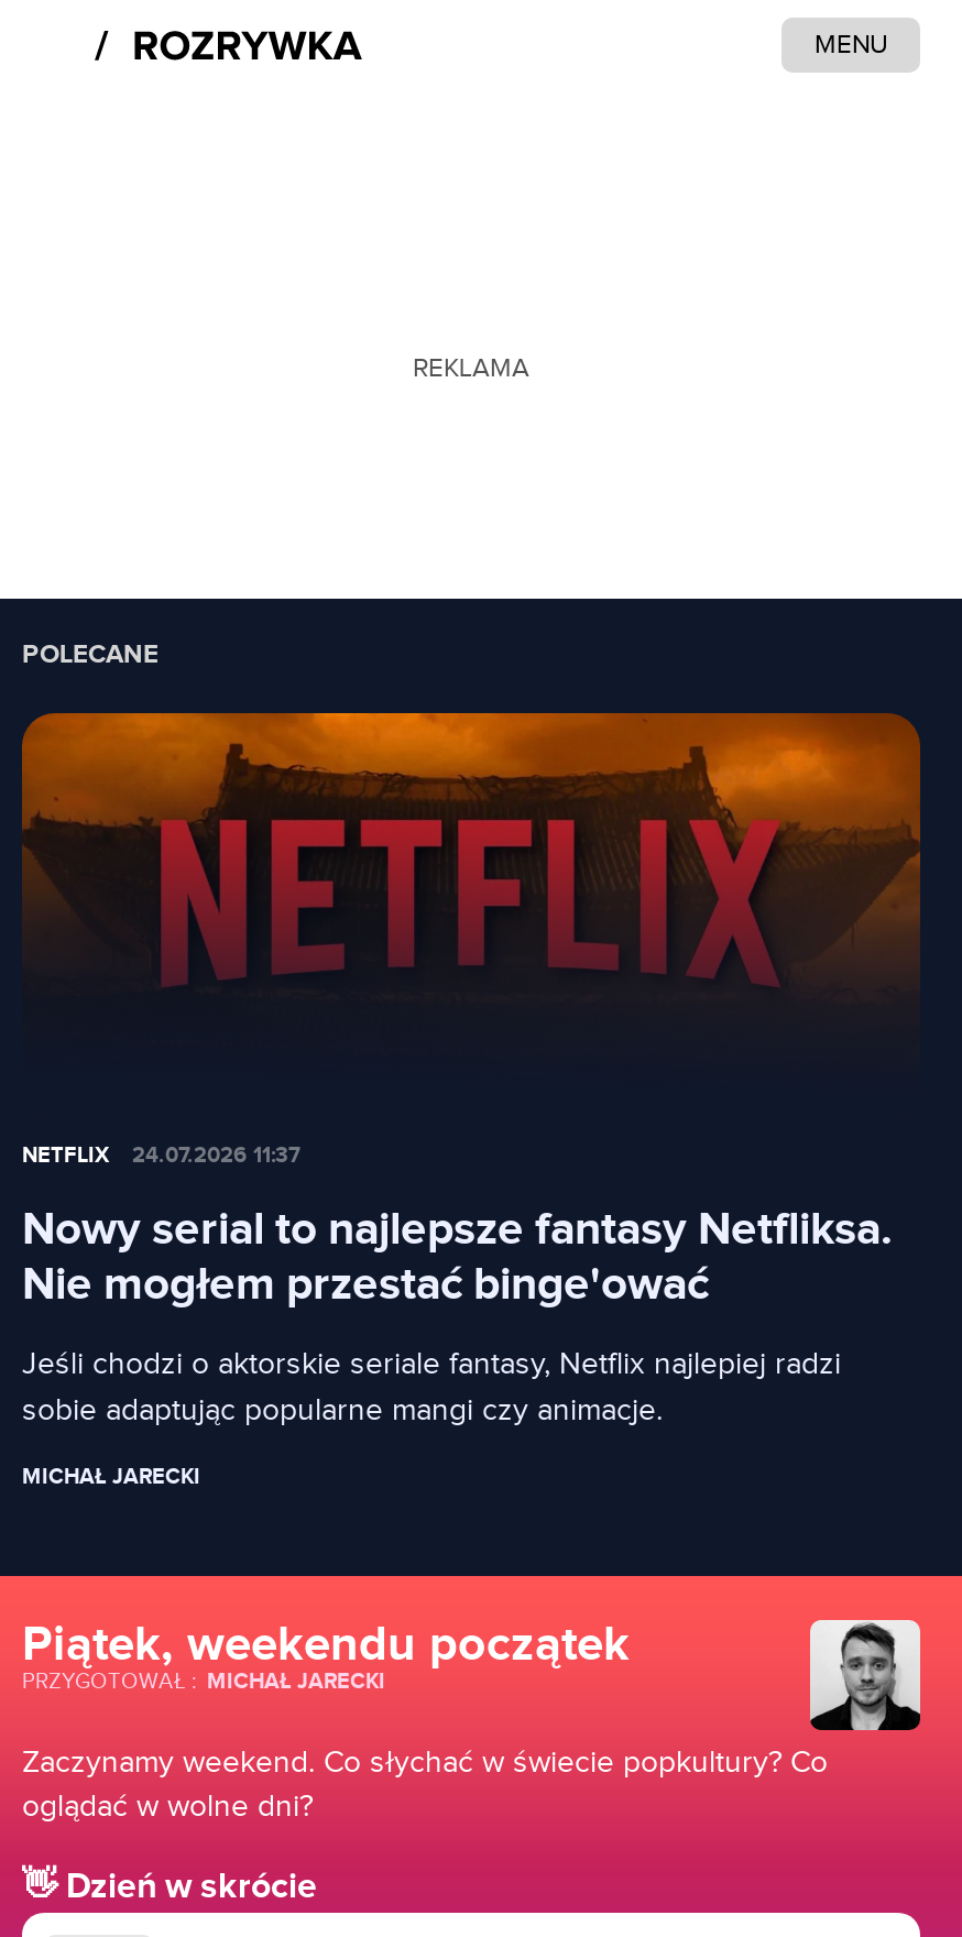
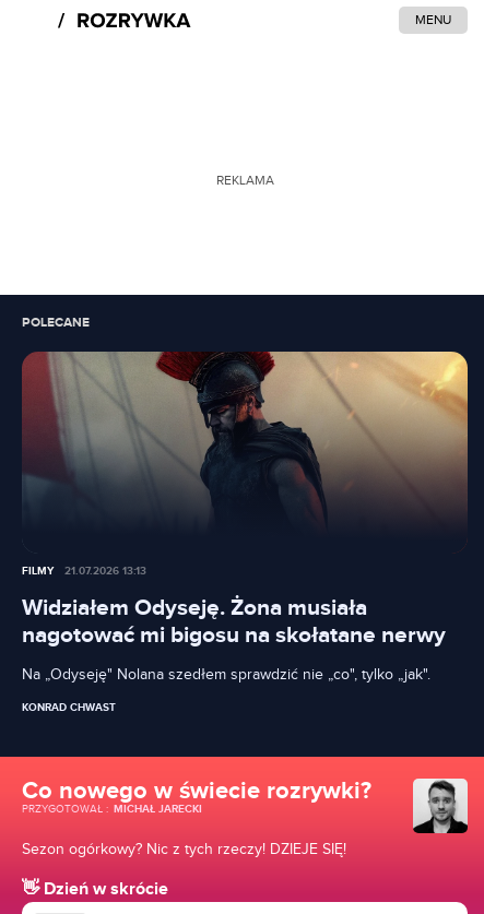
[22,711,920,1024] [image] -> [22,351,469,508] [image]
[22,1142,299,1169] NETFLIX | 24.07.2026 11:37 -> [22,565,146,578] FILMY | 21.07.2026 13:13
[22,1202,892,1312] Nowy serial to najlepsze fantasy Netfliksa. | Nie mogłem przestać binge'ować -> [22,594,446,649] Widziałem Odyseję. Żona musiała | nagotować mi bigosu na skołatane nerwy
[22,1347,841,1429] Jeśli chodzi o aktorskie seriale fantasy, Netflix najlepiej radzi | sobie adaptując popularne mangi czy animacje. -> [22,666,430,684] Na „Odyseję" Nolana szedłem sprawdzić nie „co", tylko „jak".
[22,1464,200,1490] MICHAŁ JARECKI -> [22,701,116,714] KONRAD CHWAST
[22,1616,630,1675] Piątek, weekendu początek -> [22,776,371,806] Co nowego w świecie rozrywki?
[22,1746,828,1825] Zaczynamy weekend. Co słychać w świecie popkultury? Co | oglądać w wolne dni? -> [22,841,346,858] Sezon ogórkowy? Nic z tych rzeczy! DZIEJE SIĘ!

